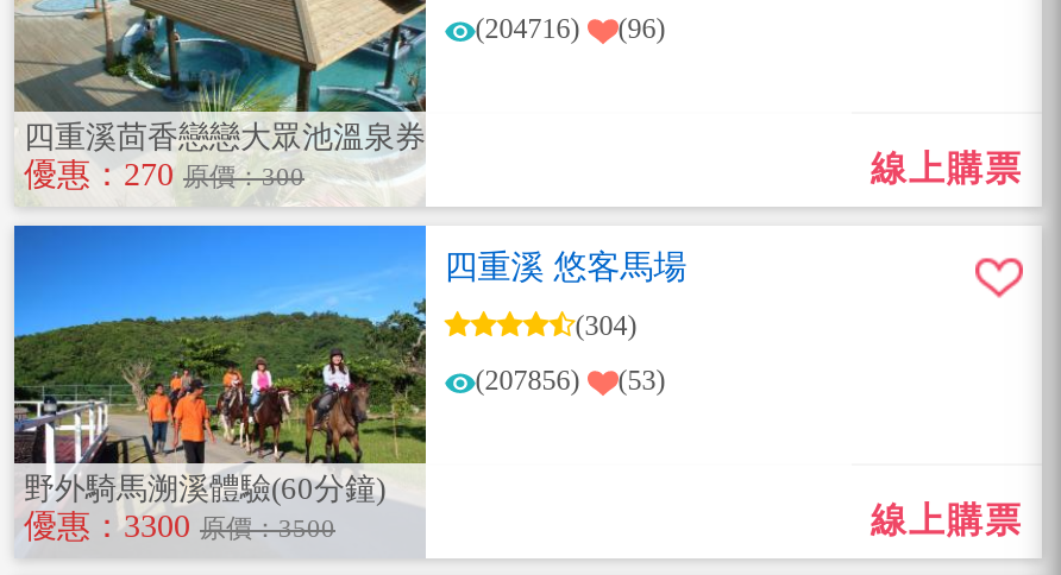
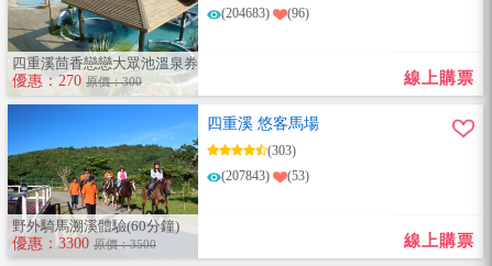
[475,12,666,45] (204716) (96) -> [221,6,309,21] (204683) (96)
[575,309,637,342] (304) -> [267,143,296,158] (303)
[475,364,666,397] (207856) (53) -> [221,168,309,184] (207843) (53)

